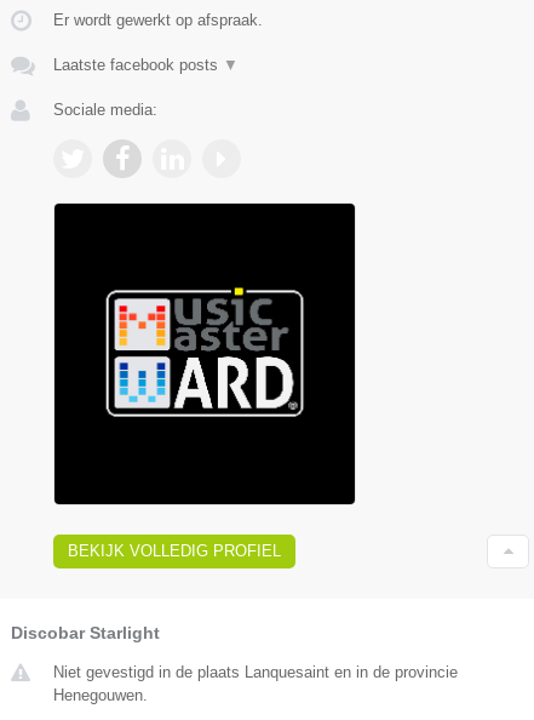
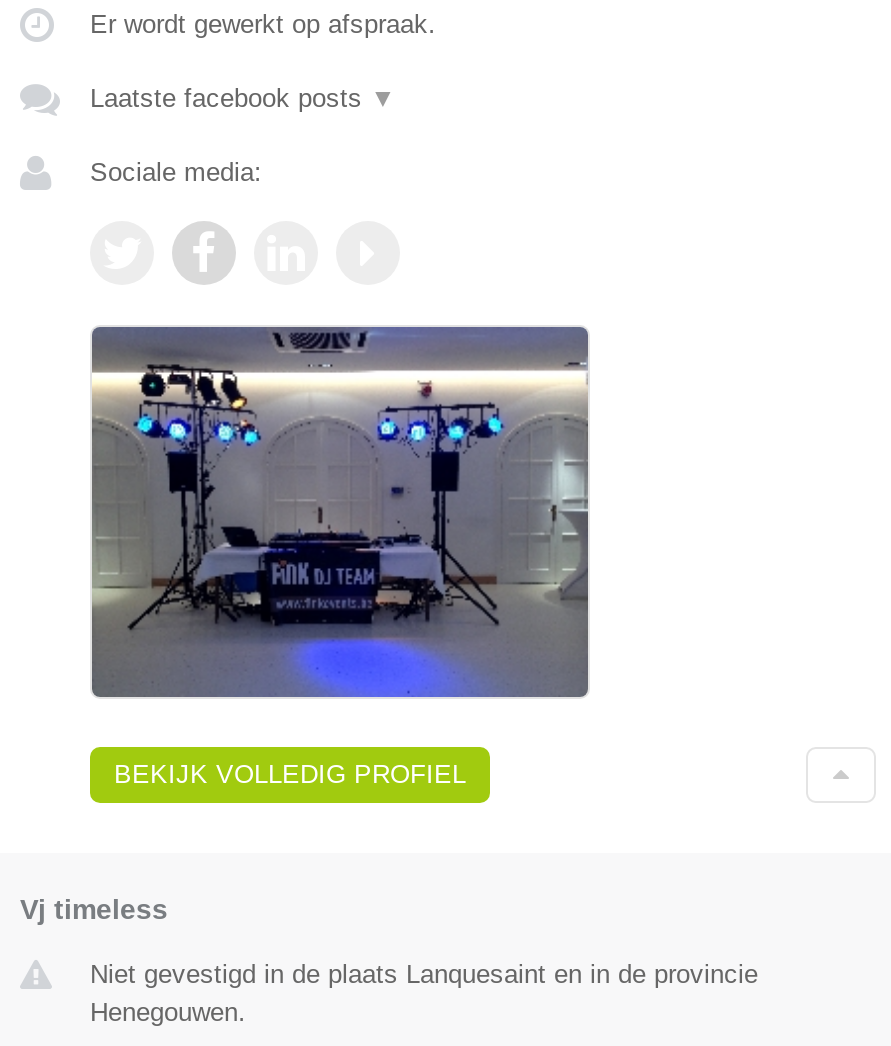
[53,204,356,505] [image] -> [90,328,590,698] [image]
[11,623,160,643] Discobar Starlight -> [20,894,168,926] Vj timeless

